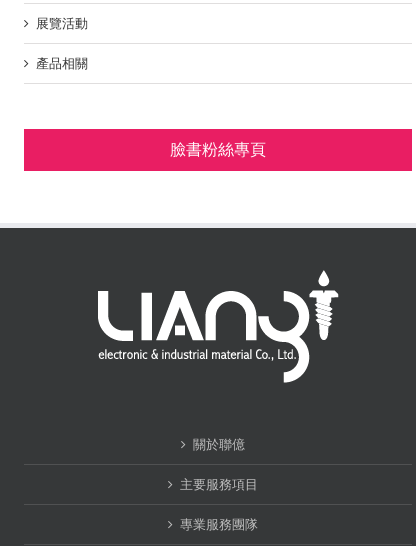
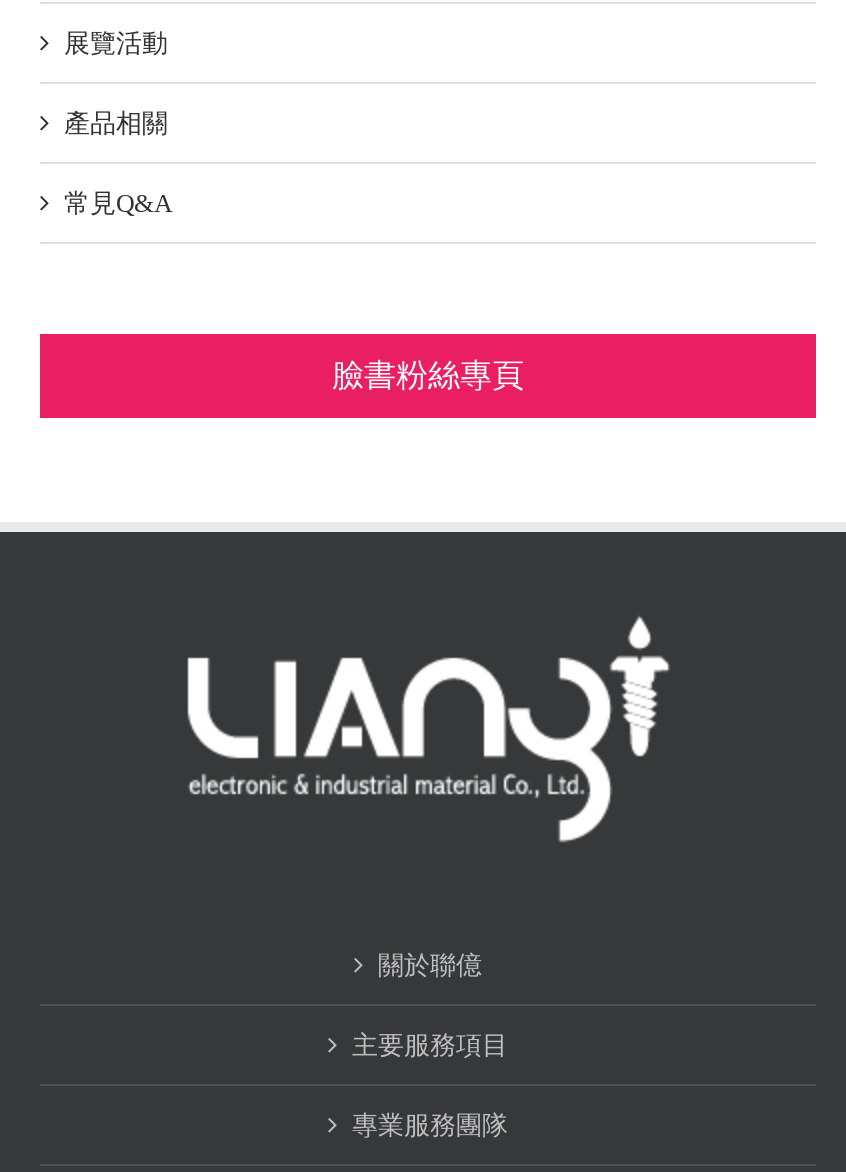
none -> [64,188,172,218] 常見Q&A

